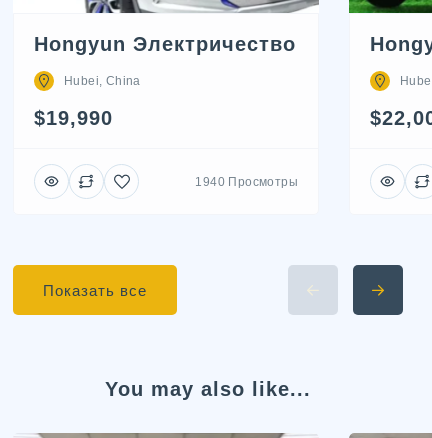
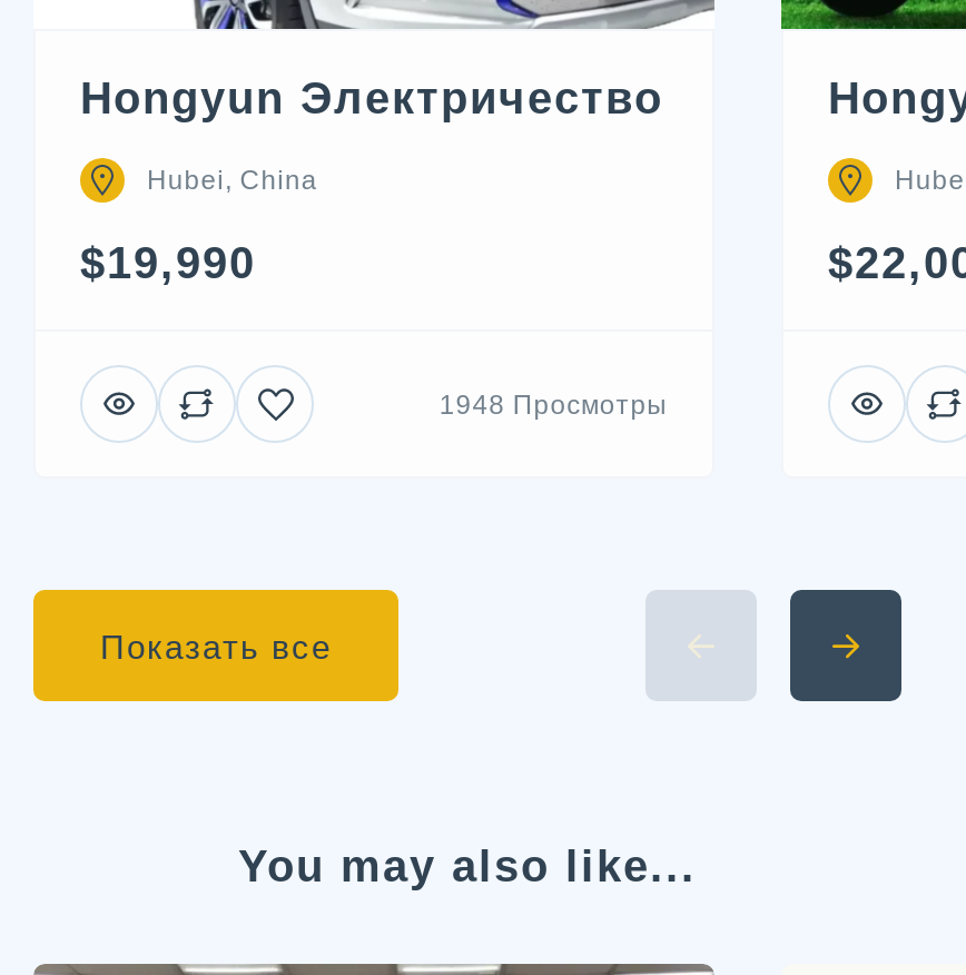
[195,175,298,189] 1940 Просмотры -> [439,389,668,420] 1948 Просмотры

